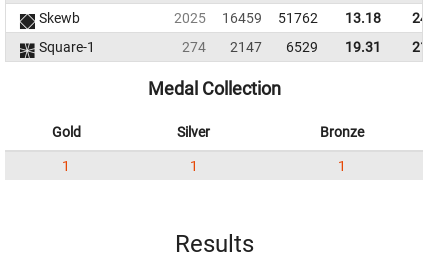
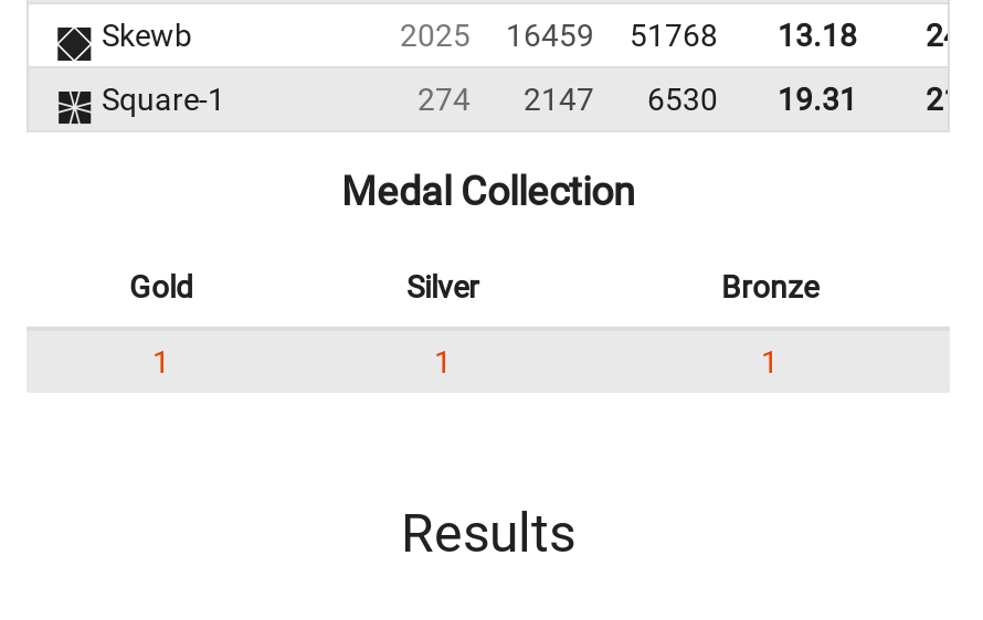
[278,10,318,26] 51762 -> [630,18,718,53] 51768
[286,39,318,55] 6529 -> [647,82,718,117] 6530

